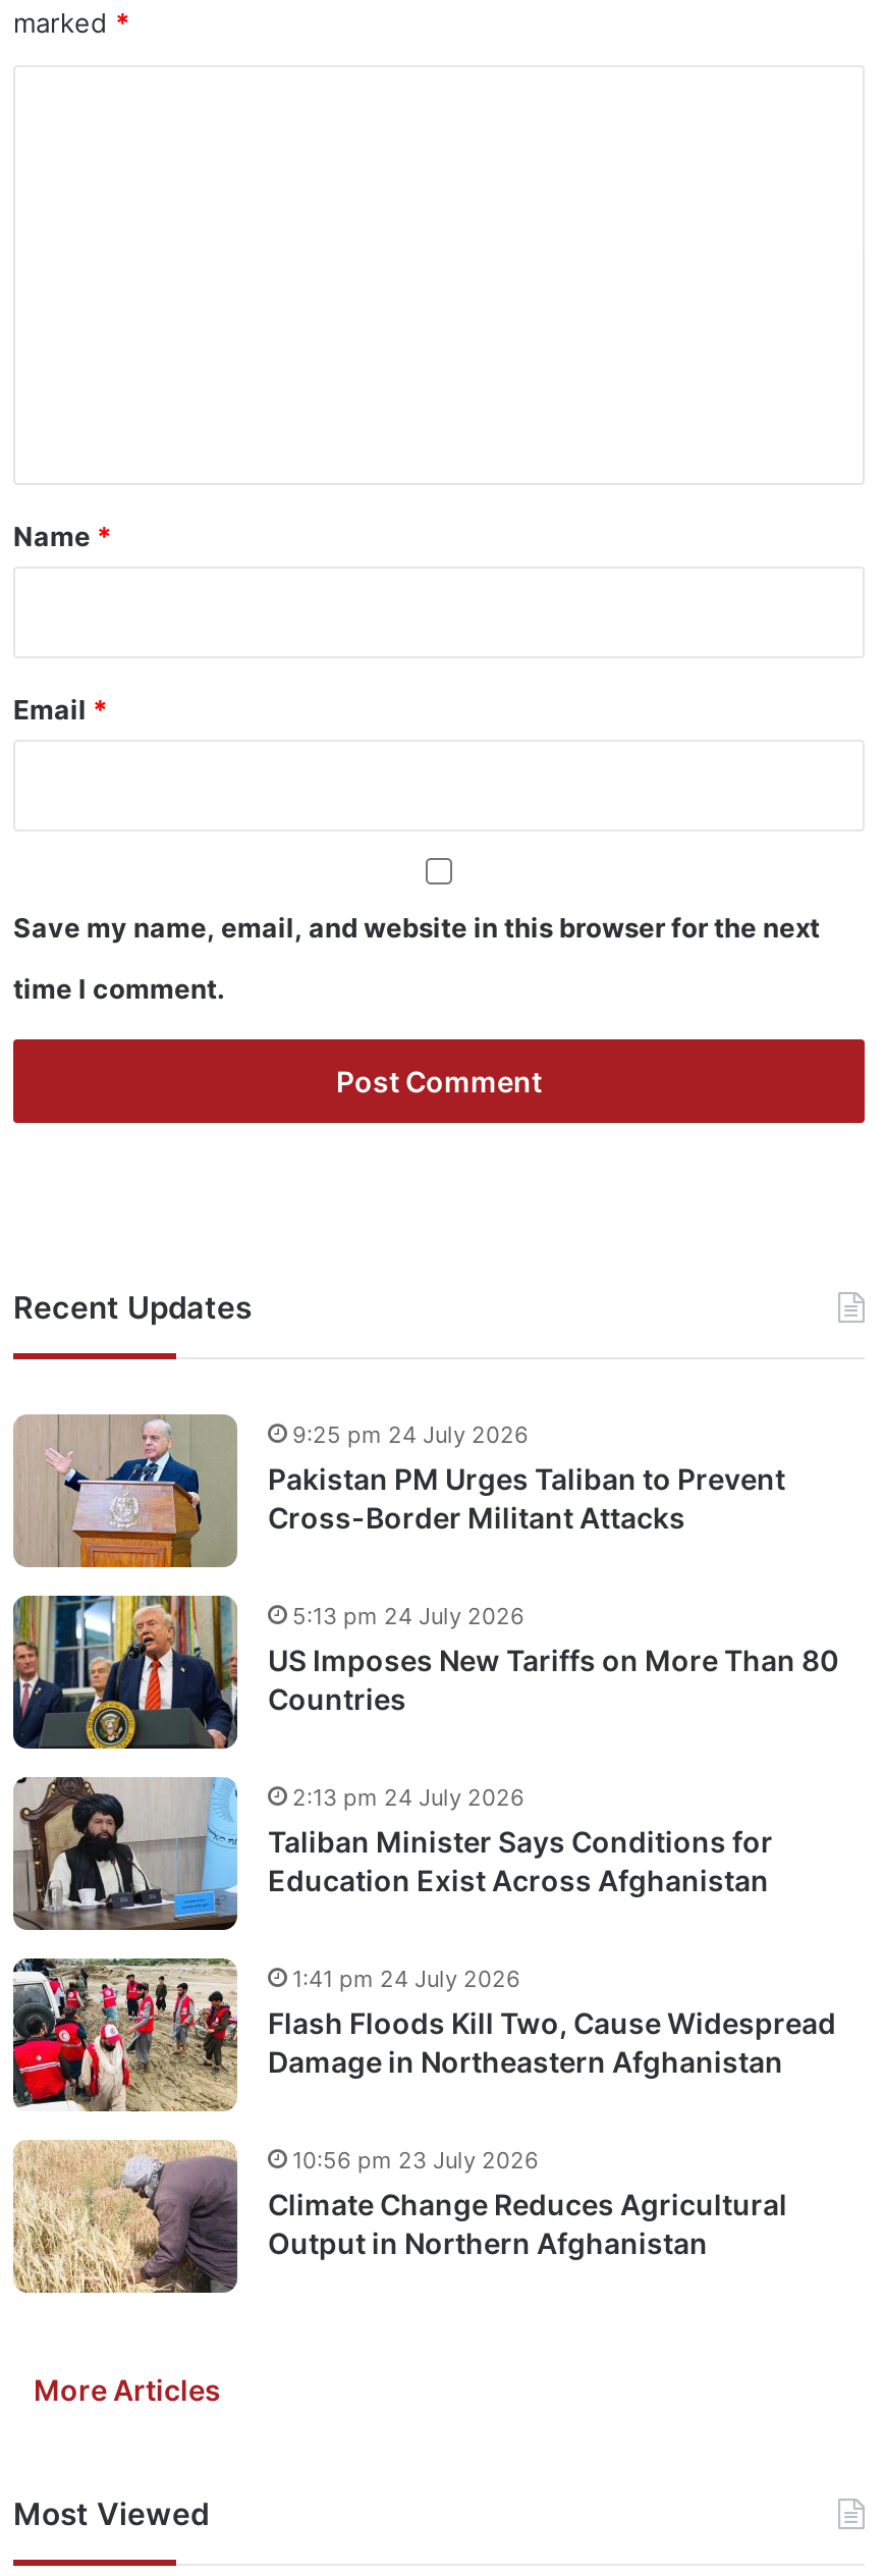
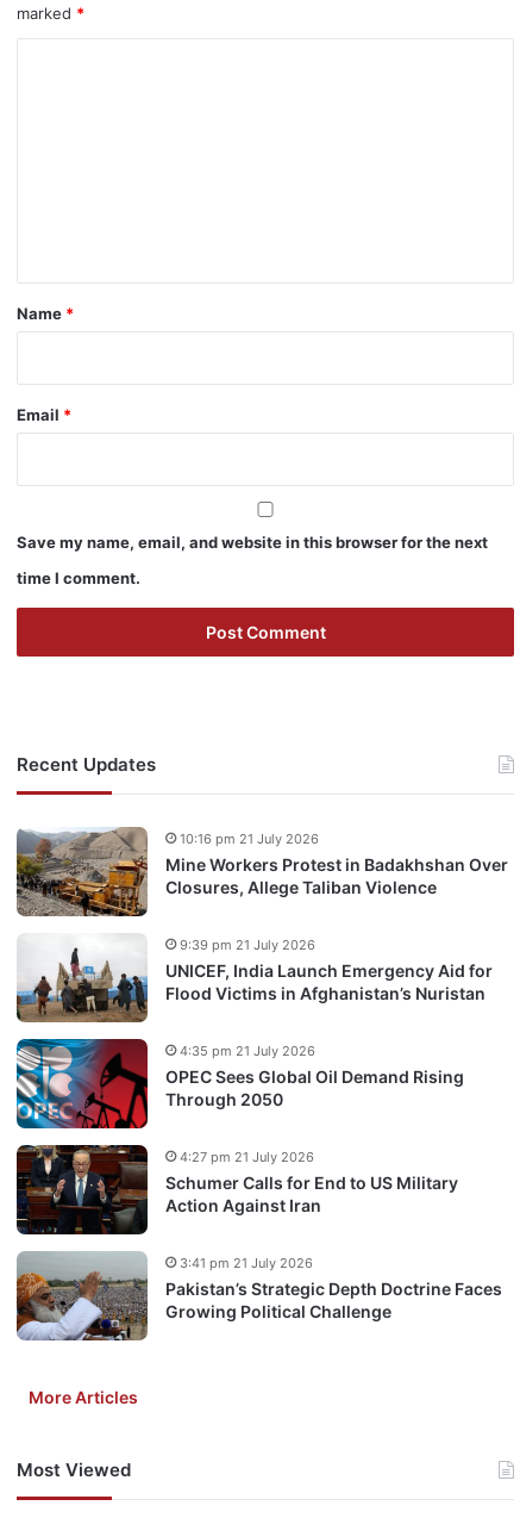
[15,1412,785,1569] [image] | Pakistan PM Urges Taliban to Prevent | Cross-Border Militant Attacks -> [17,828,508,917] [image] | Mine Workers Protest in Badakhshan Over | Closures, Allege Taliban Violence
[292,1421,529,1450] 9:25 pm 24 July 2026 -> [180,831,319,848] 10:16 pm 21 July 2026
[11,1594,838,1749] [image] | US Imposes New Tariffs on More Than 80 | Countries -> [17,934,493,1022] [image] | UNICEF, India Launch Emergency Aid for | Flood Victims in Afghanistan’s Nuristan
[292,1601,524,1630] 5:13 pm 24 July 2026 -> [180,937,315,954] 9:39 pm 21 July 2026
[11,1775,773,1932] [image] | Taliban Minister Says Conditions for | Education Exist Across Afghanistan -> [15,1038,464,1130] [image] | OPEC Sees Global Oil Demand Rising | Through 2050
[292,1783,524,1811] 2:13 pm 24 July 2026 -> [180,1043,315,1060] 4:35 pm 21 July 2026
[11,1956,836,2111] [image] | Flash Floods Kill Two, Cause Widespread | Damage in Northeastern Afghanistan -> [15,1144,458,1236] [image] | Schumer Calls for End to US Military | Action Against Iran
[292,1964,520,1993] 1:41 pm 24 July 2026 -> [180,1149,314,1166] 4:27 pm 21 July 2026
[11,2140,787,2293] [image] | Climate Change Reduces Agricultural | Output in Northern Afghanistan -> [15,1251,502,1342] [image] | Pakistan’s Strategic Depth Doctrine Faces | Growing Political Challenge
[292,2146,539,2174] 10:56 pm 23 July 2026 -> [180,1255,313,1272] 3:41 pm 21 July 2026

